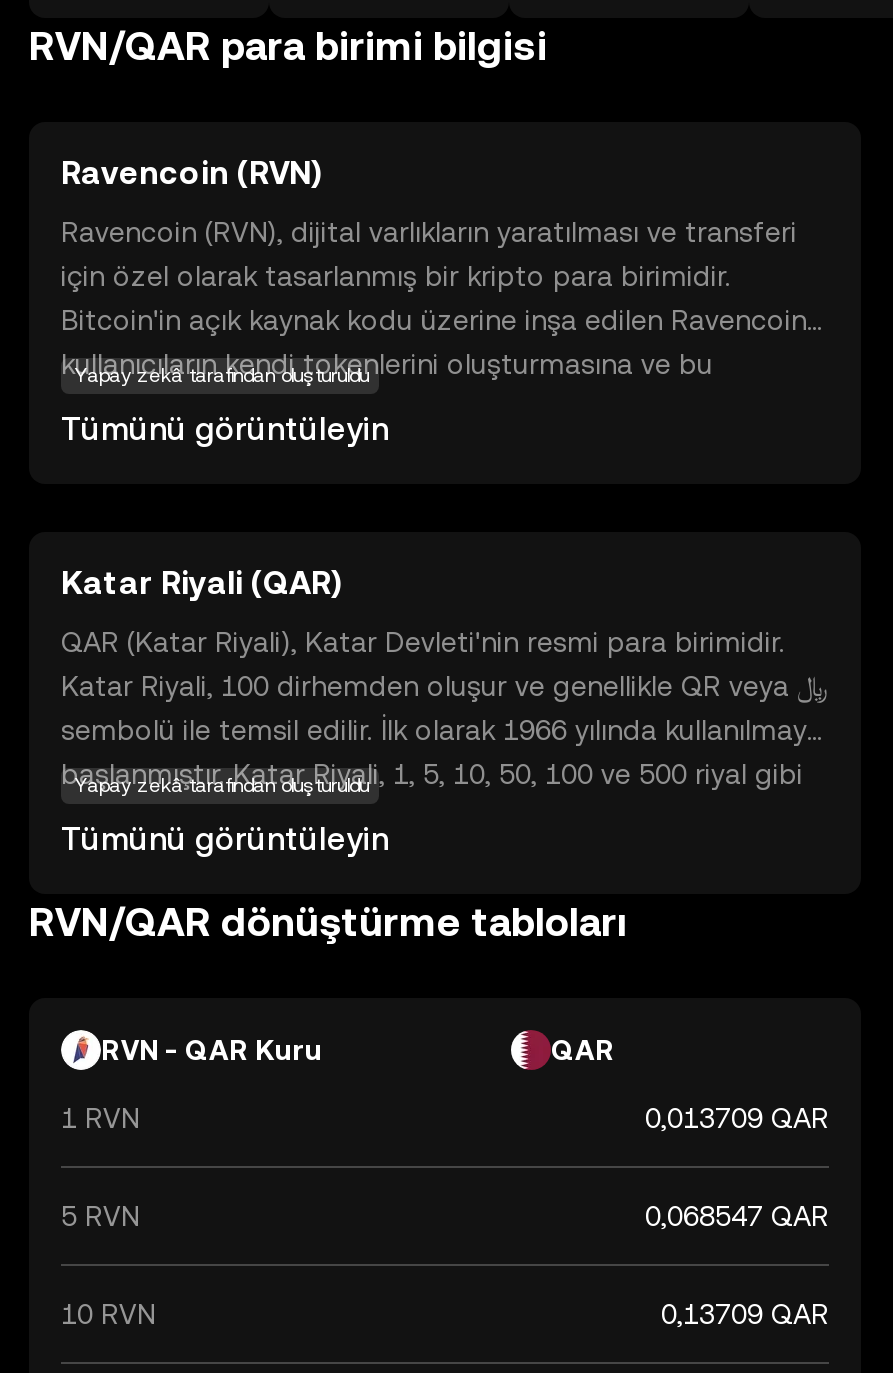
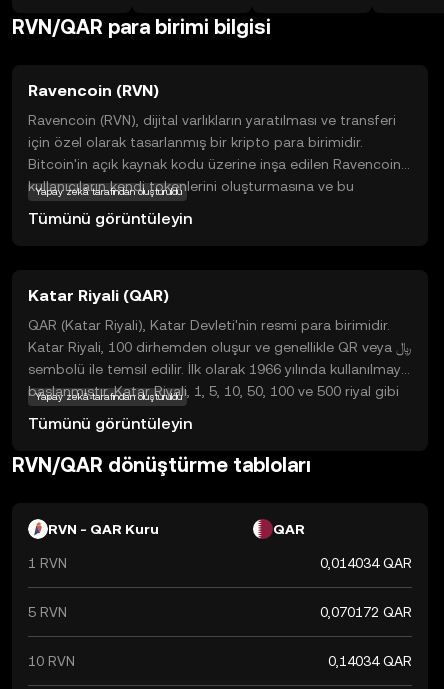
[645,1102,829,1134] 0,013709 QAR -> [320,555,412,571] 0,014034 QAR
[645,1200,829,1232] 0,068547 QAR -> [320,604,412,620] 0,070172 QAR
[661,1298,829,1330] 0,13709 QAR -> [328,653,412,669] 0,14034 QAR

